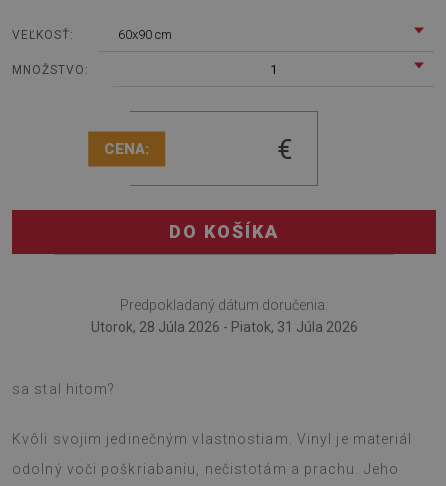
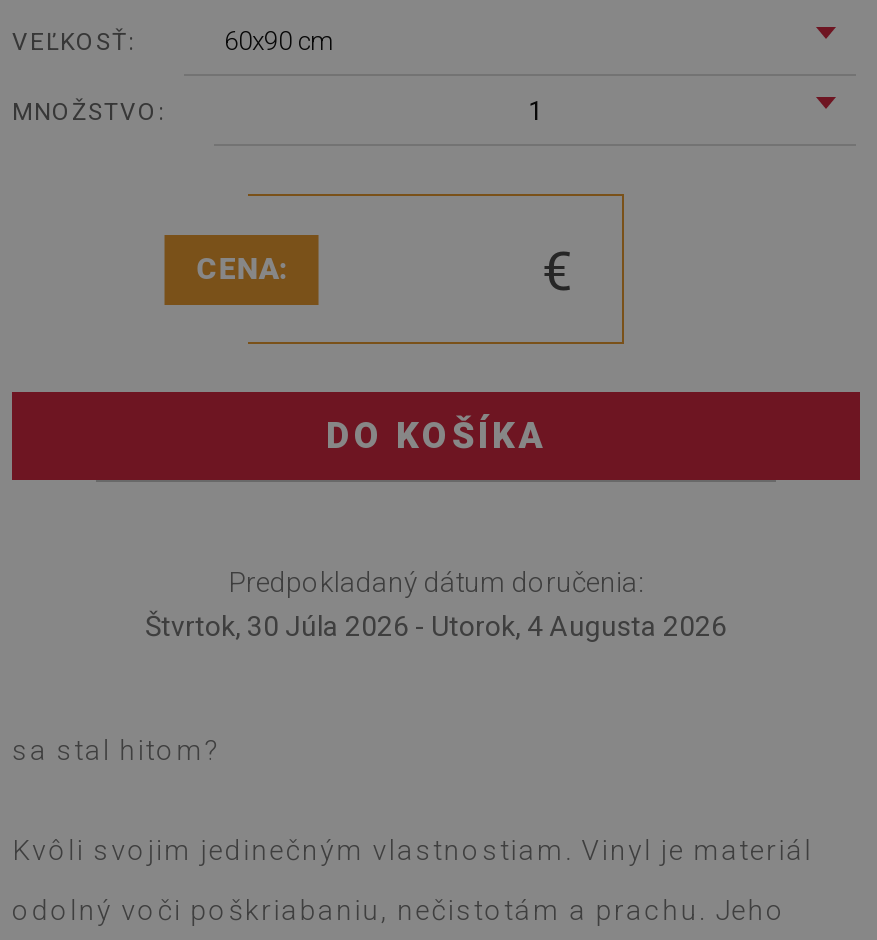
[90,319,357,335] Utorok, 28 Júla 2026 - Piatok, 31 Júla 2026 -> [145,610,727,642] Štvrtok, 30 Júla 2026 - Utorok, 4 Augusta 2026

